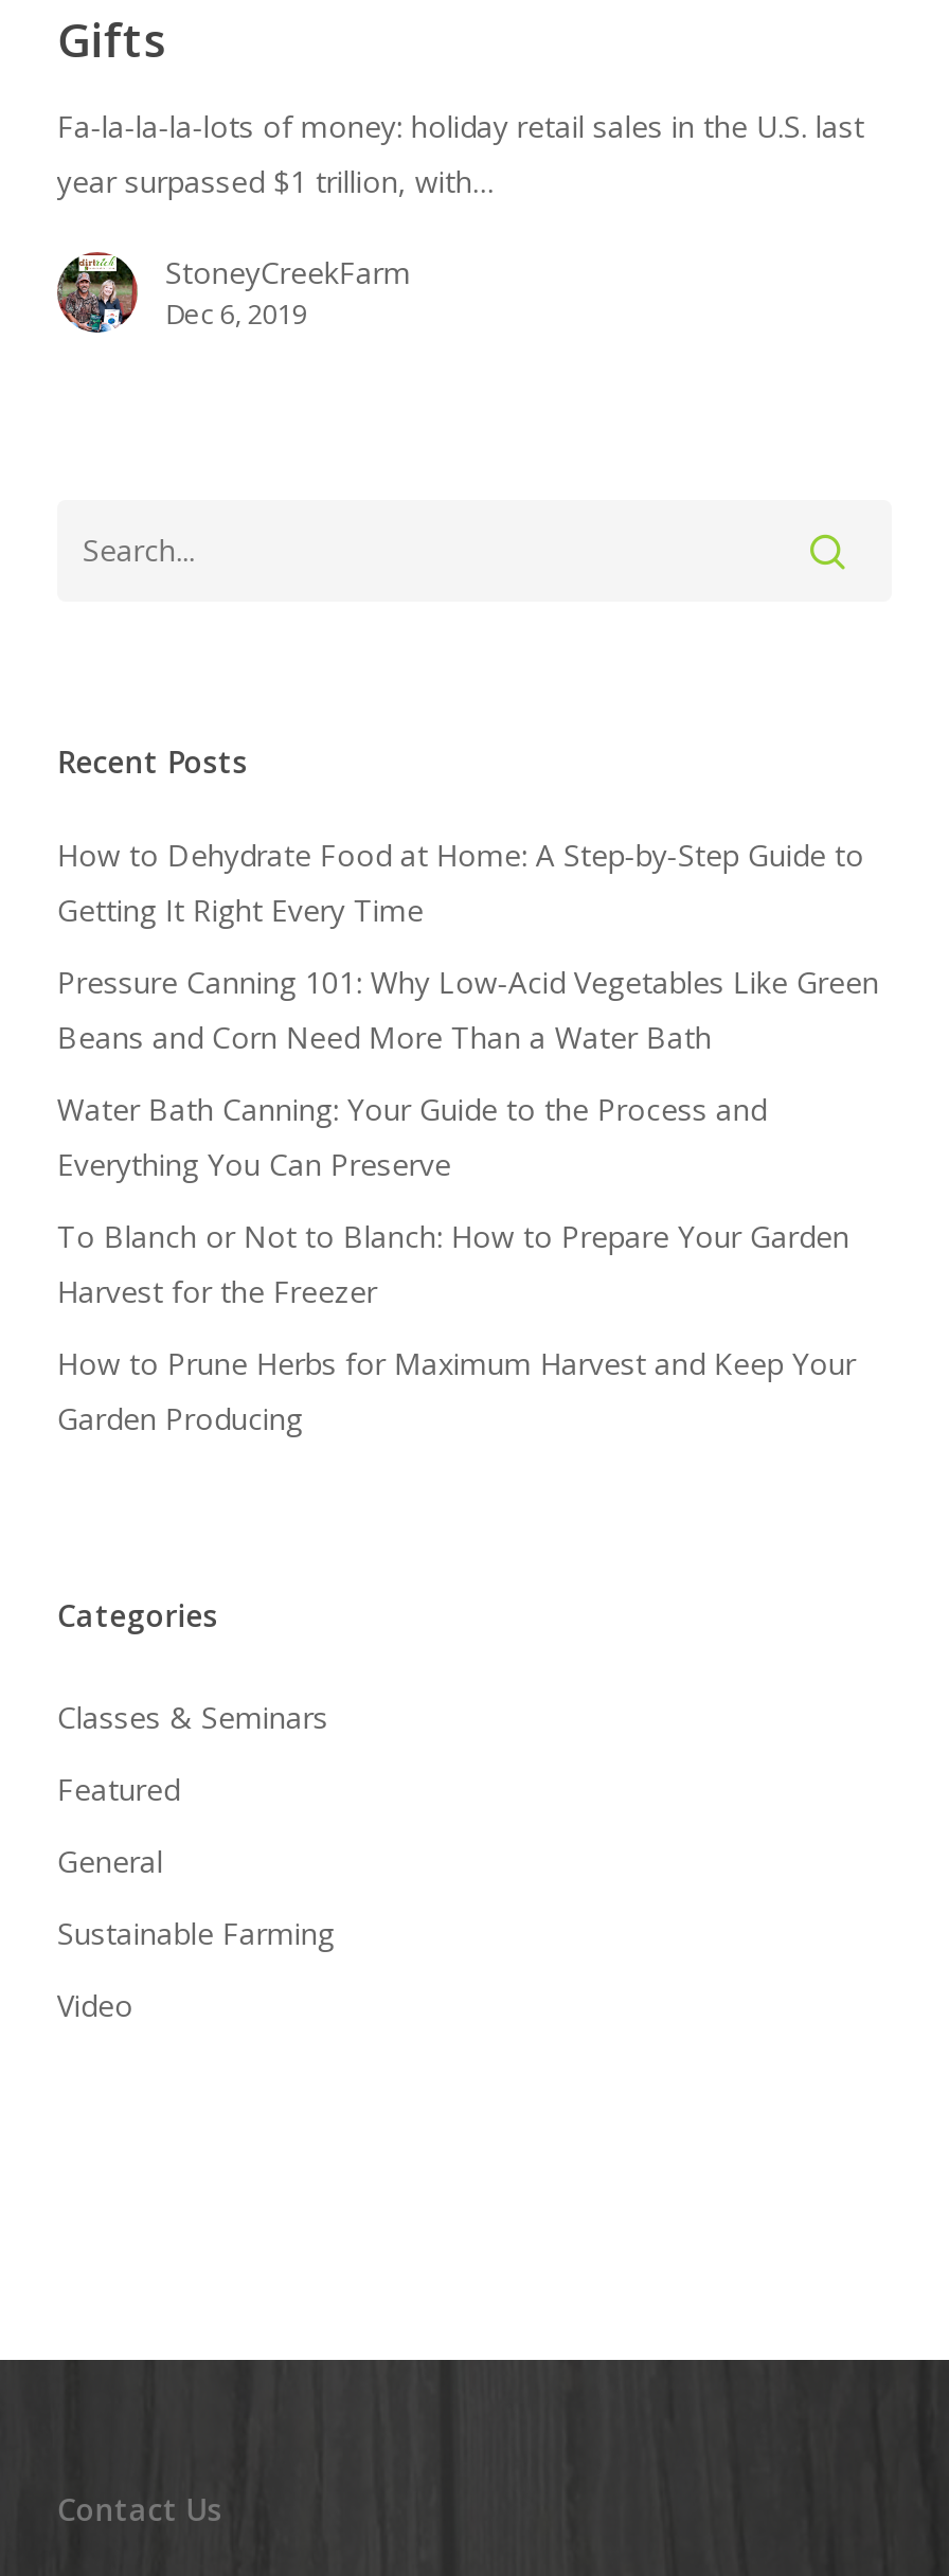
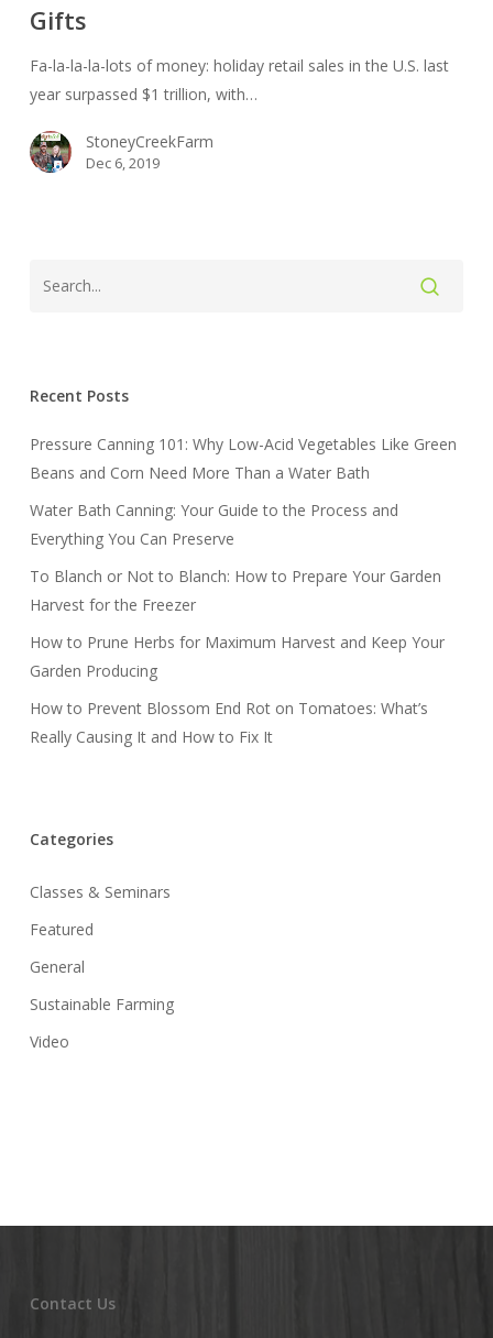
[57,834,864,929] How to Dehydrate Food at Home: A Step-by-Step Guide to | Getting It Right Every Time -> none
moved [57,961,879,1438] -> [30,433,457,681]: Pressure Canning 101: Why Low-Acid Vegetables Like Green | Beans and Corn Need More Than a Water Bath | Water Bath Canning: Your Guide to the Process and | Everything You Can Preserve | To Blanch or Not to Blanch: How to Prepare Your Garden | Harvest for the Freezer | How to Prune Herbs for Maximum Harvest and Keep Your | Garden Producing
none -> [30,697,428,747] How to Prevent Blossom End Rot on Tomatoes: What’s | Really Causing It and How to Fix It

